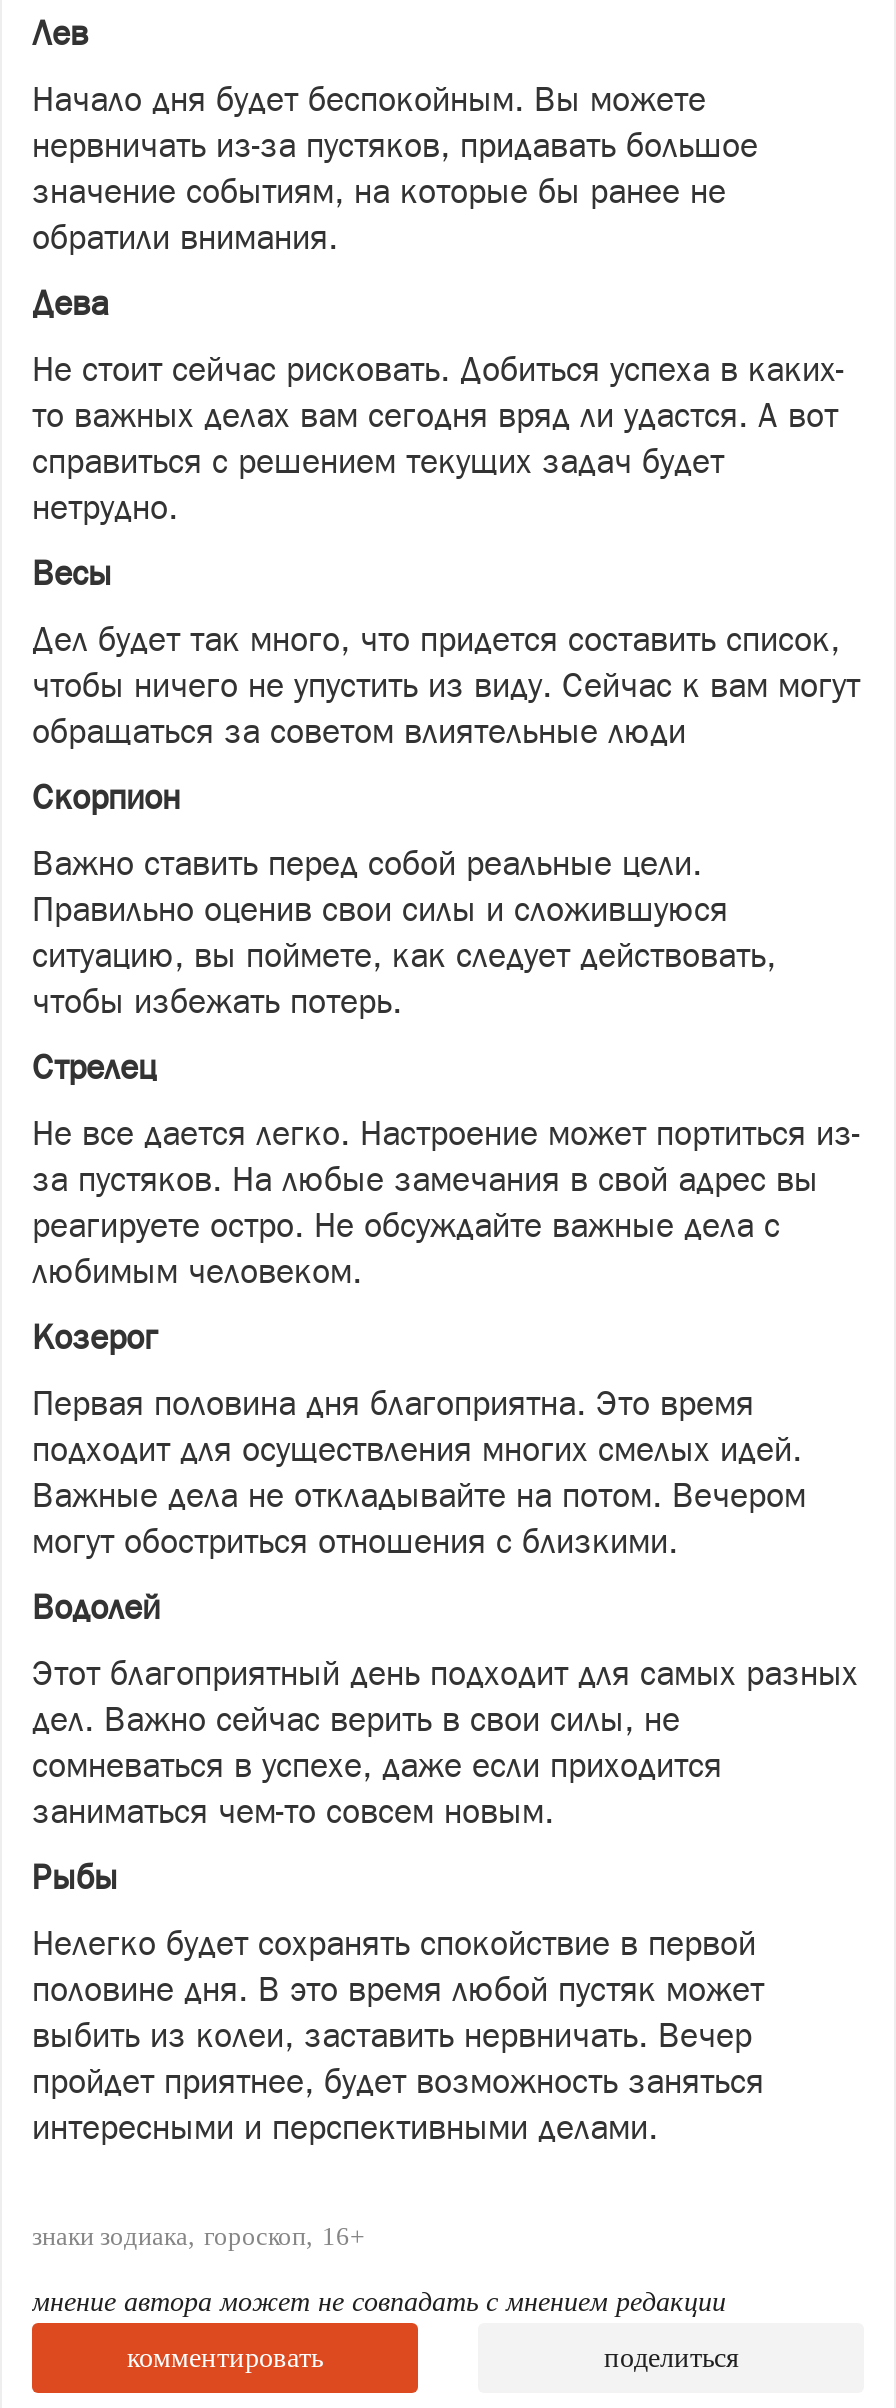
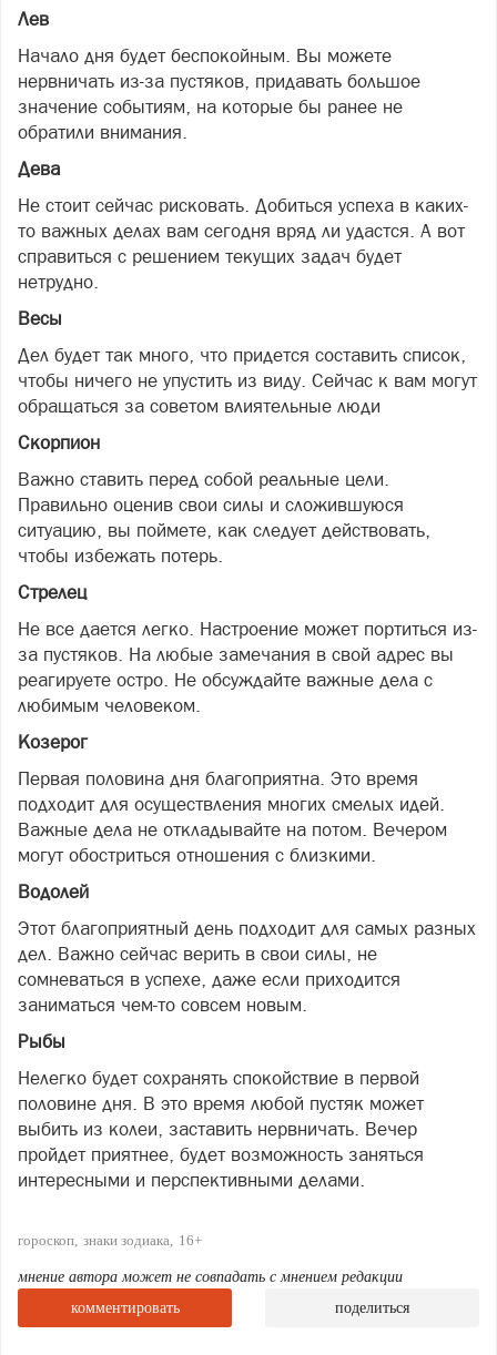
[32,2221,364,2251] знаки зодиака гороскоп 16+ -> [18,1232,202,1249] гороскоп знаки зодиака 16+

